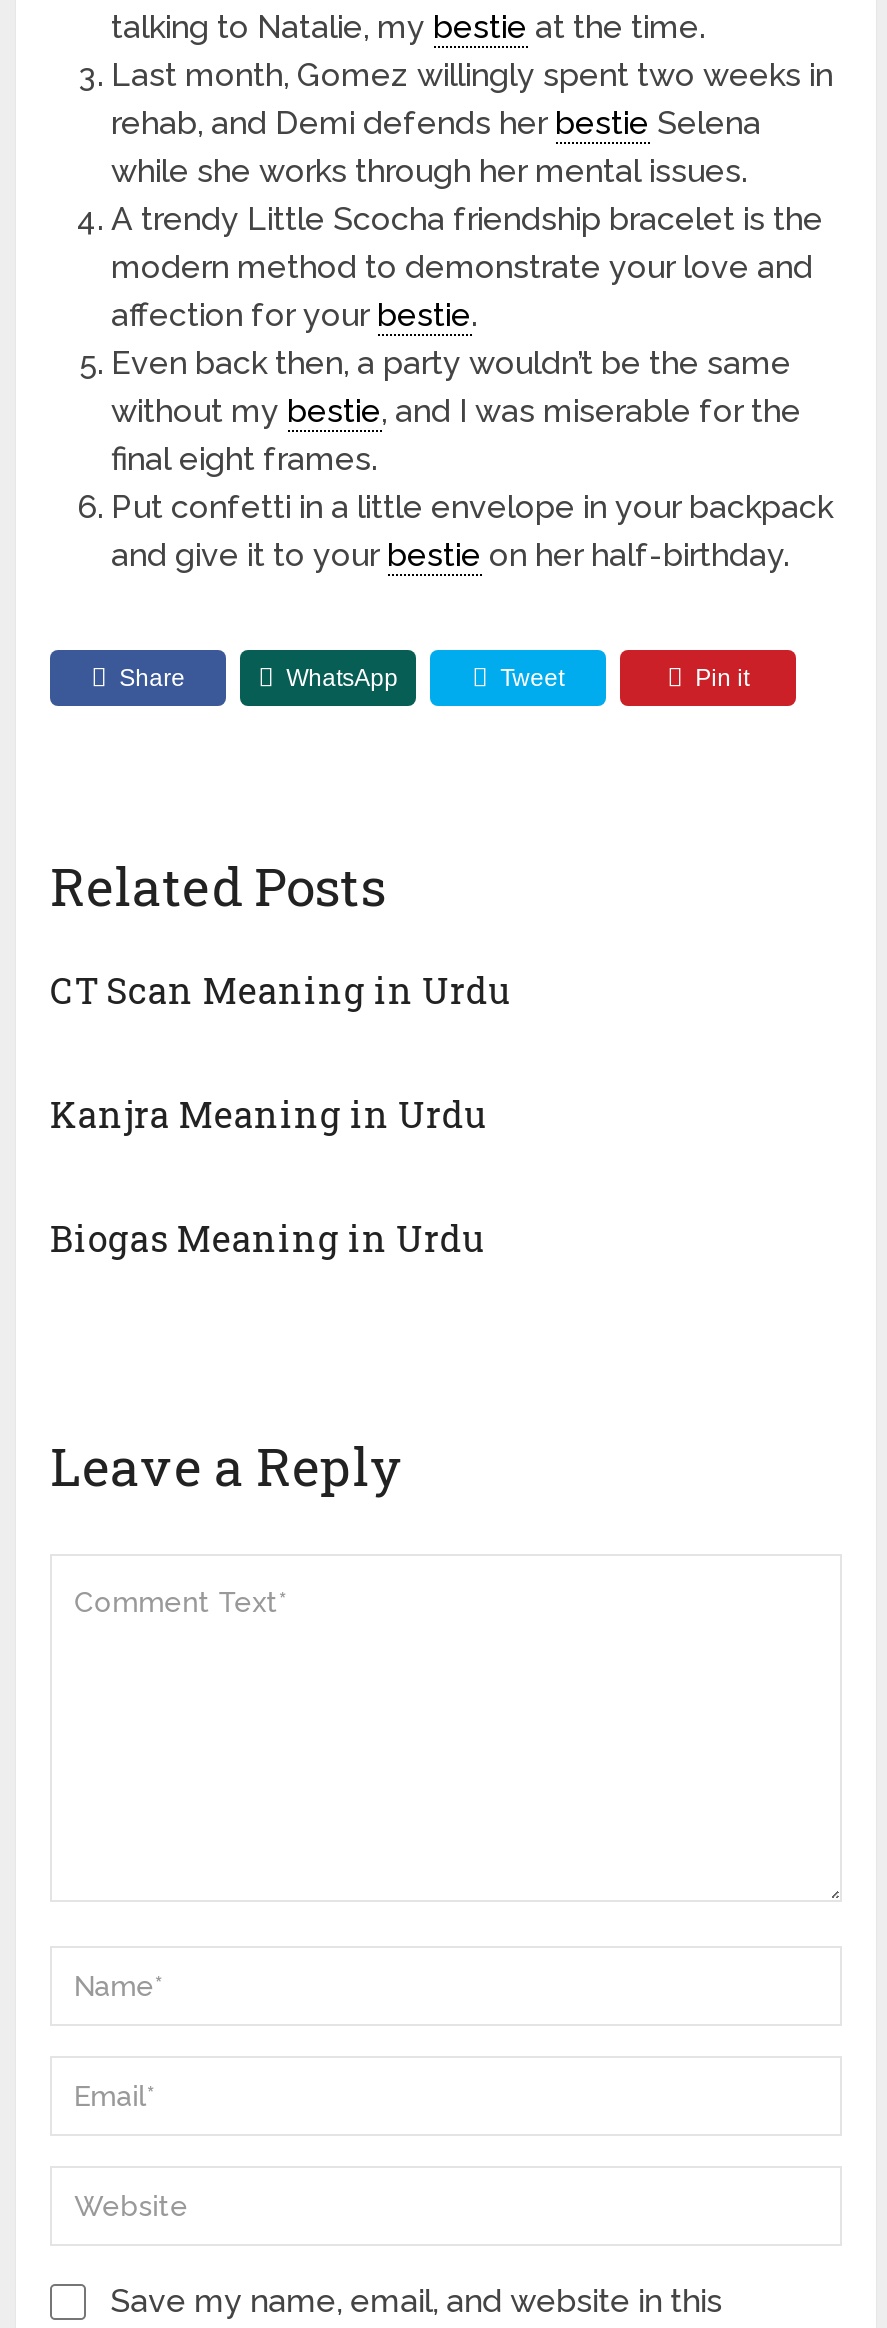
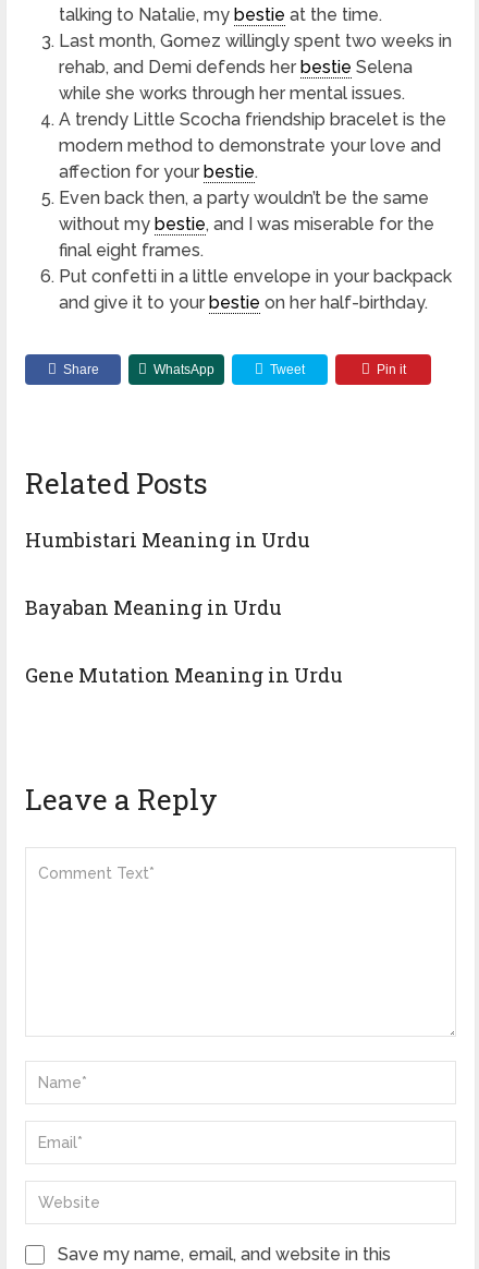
[50,965,512,1013] CT Scan Meaning in Urdu -> [25,526,310,552] Humbistari Meaning in Urdu
[50,1089,488,1137] Kanjra Meaning in Urdu -> [25,594,282,620] Bayaban Meaning in Urdu
[50,1213,486,1261] Biogas Meaning in Urdu -> [25,661,343,688] Gene Mutation Meaning in Urdu

